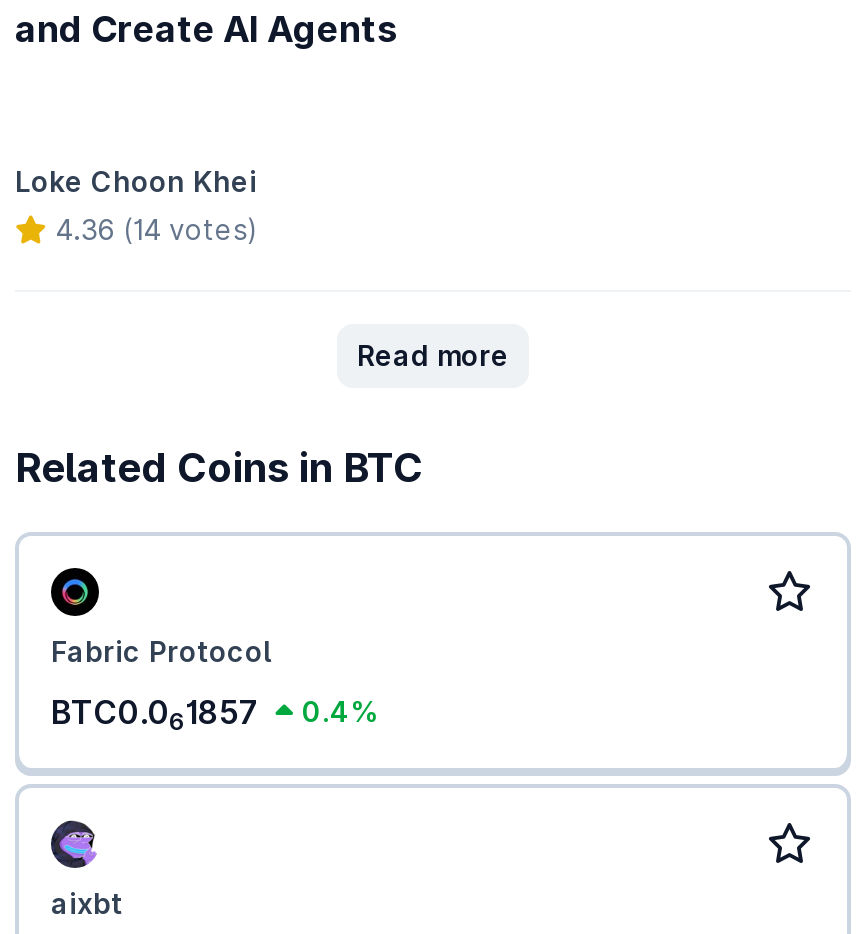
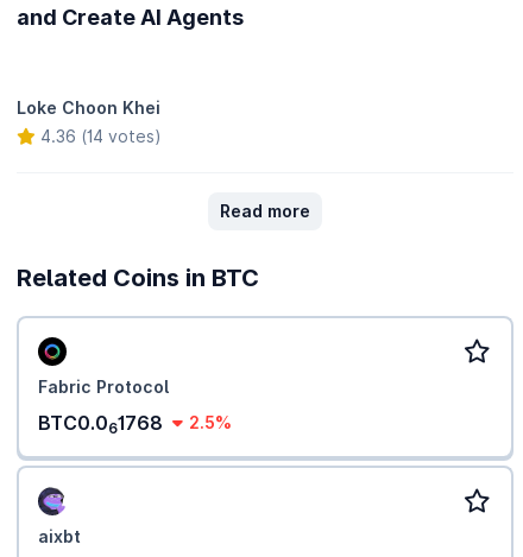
[51,692,259,736] BTC0.061857 -> [38,411,163,437] BTC0.061768
[302,694,378,728] 0.4% -> [188,412,231,432] 2.5%

